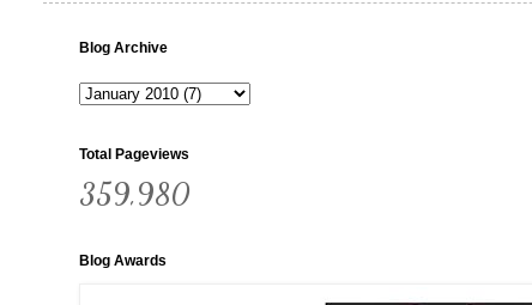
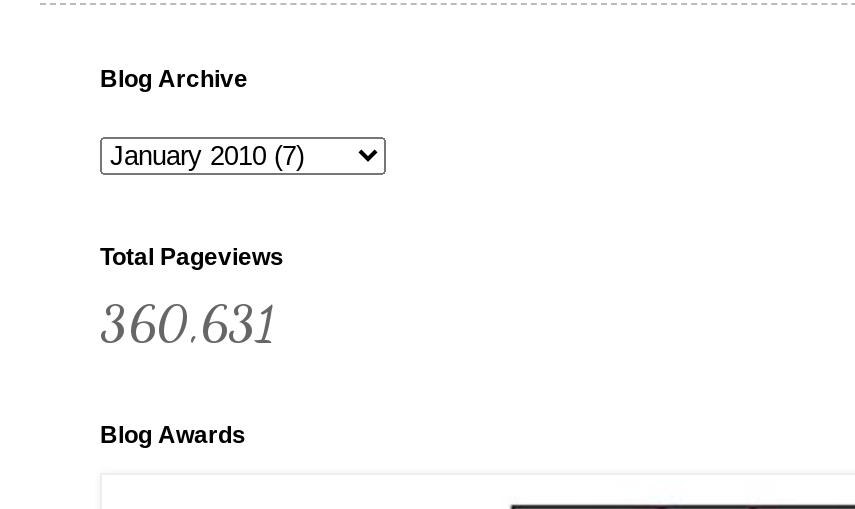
[79,177,191,211] 359,980 -> [100,295,274,353] 360,631

